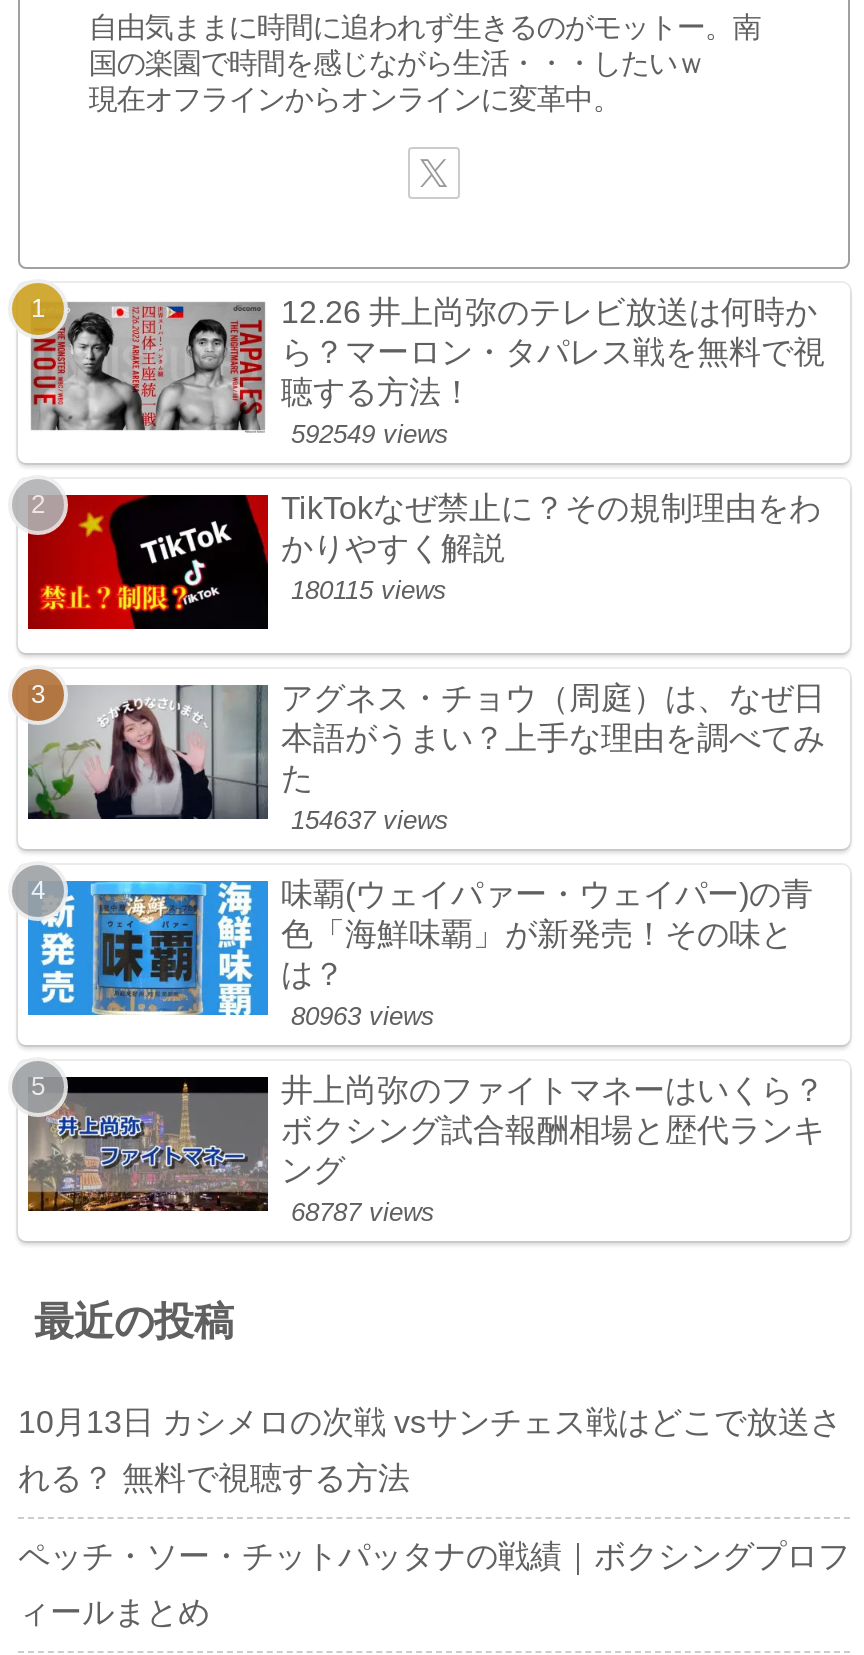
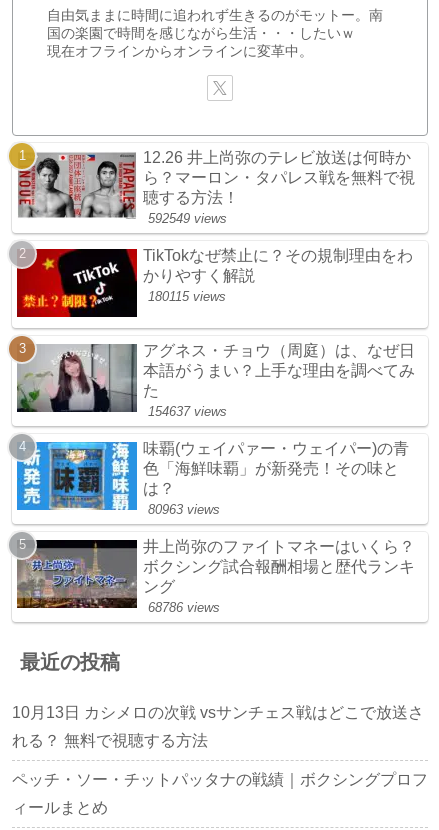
[291,1196,435,1226] 68787 views -> [148,600,220,615] 68786 views

